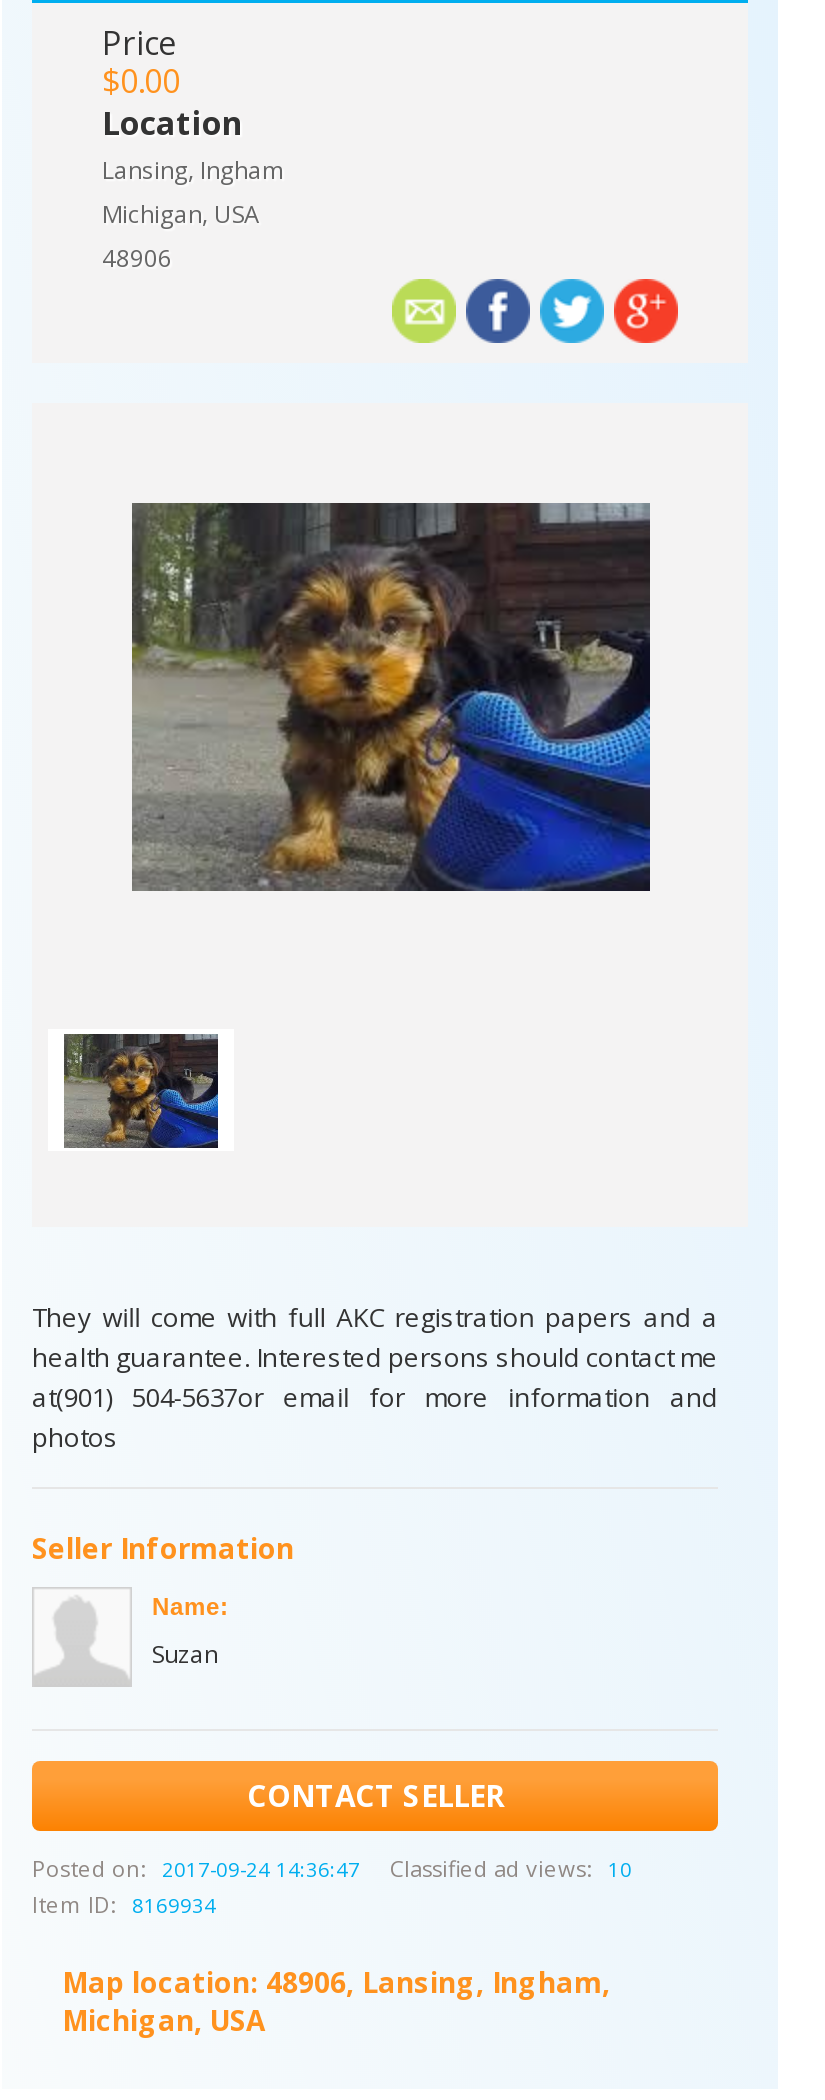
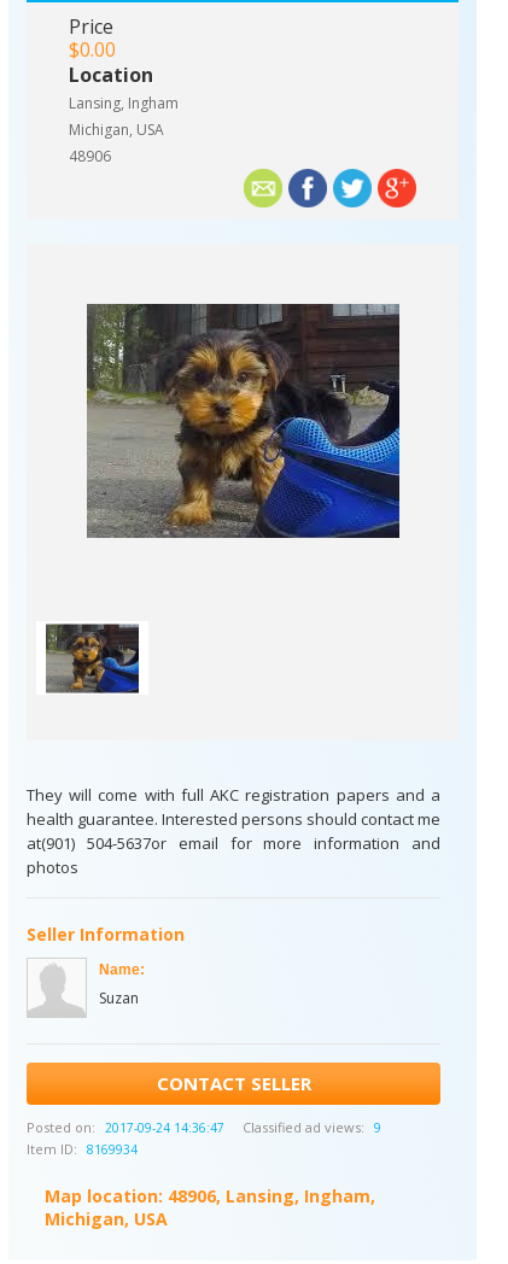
[390,1853,632,1883] Classified ad views: 10 -> [243,1118,381,1136] Classified ad views: 9

